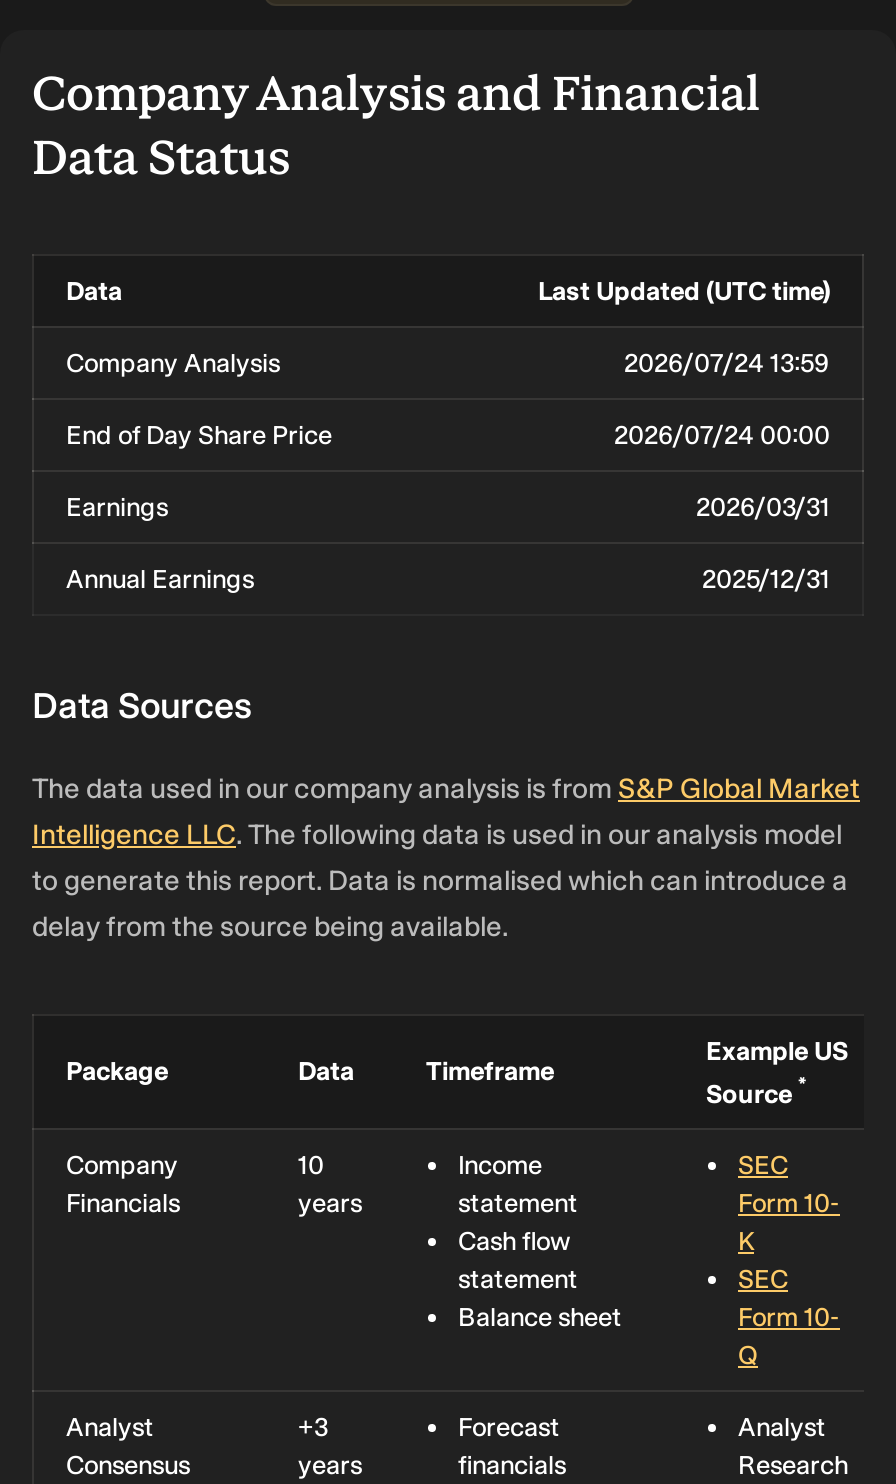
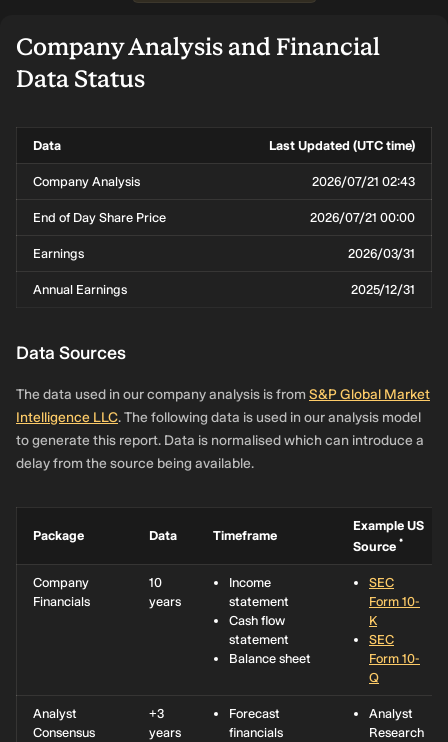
[624,348,830,378] 2026/07/24 13:59 -> [312,174,415,189] 2026/07/21 02:43
[614,420,830,450] 2026/07/24 00:00 -> [310,210,415,225] 2026/07/21 00:00

